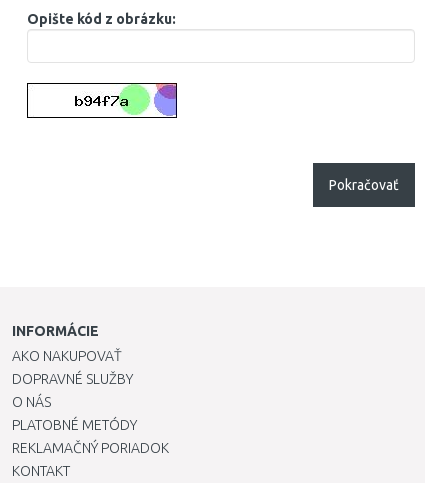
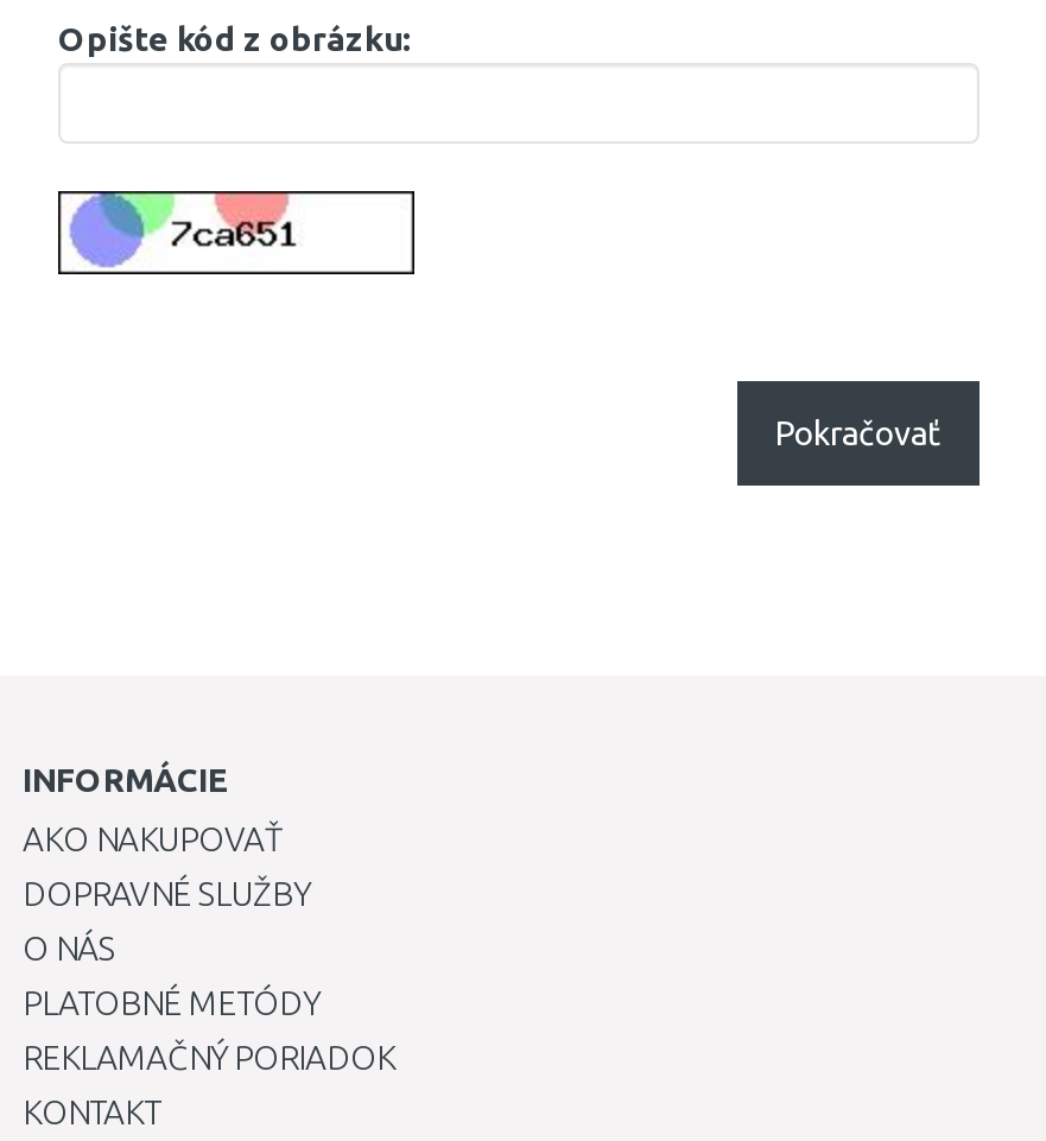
[32,83,177,117] [image] -> [68,191,414,272] [image]

